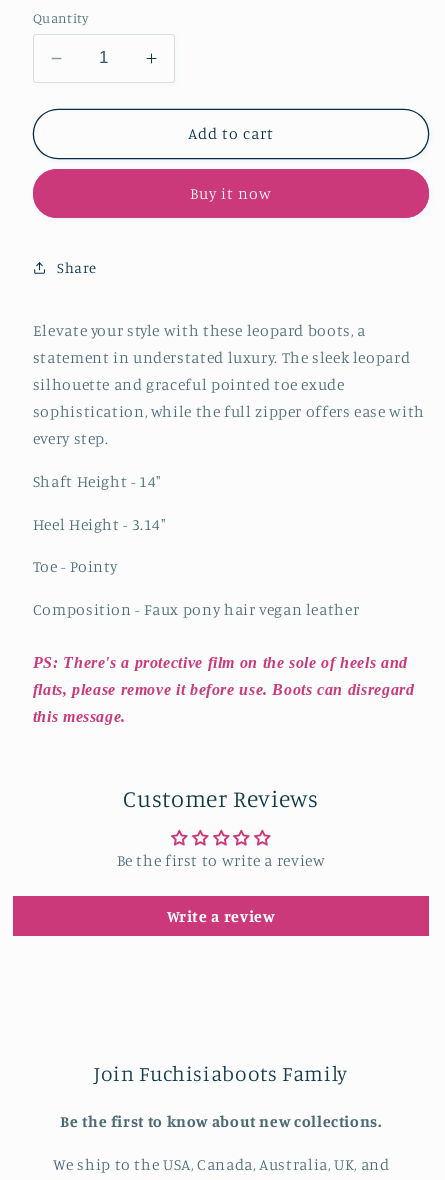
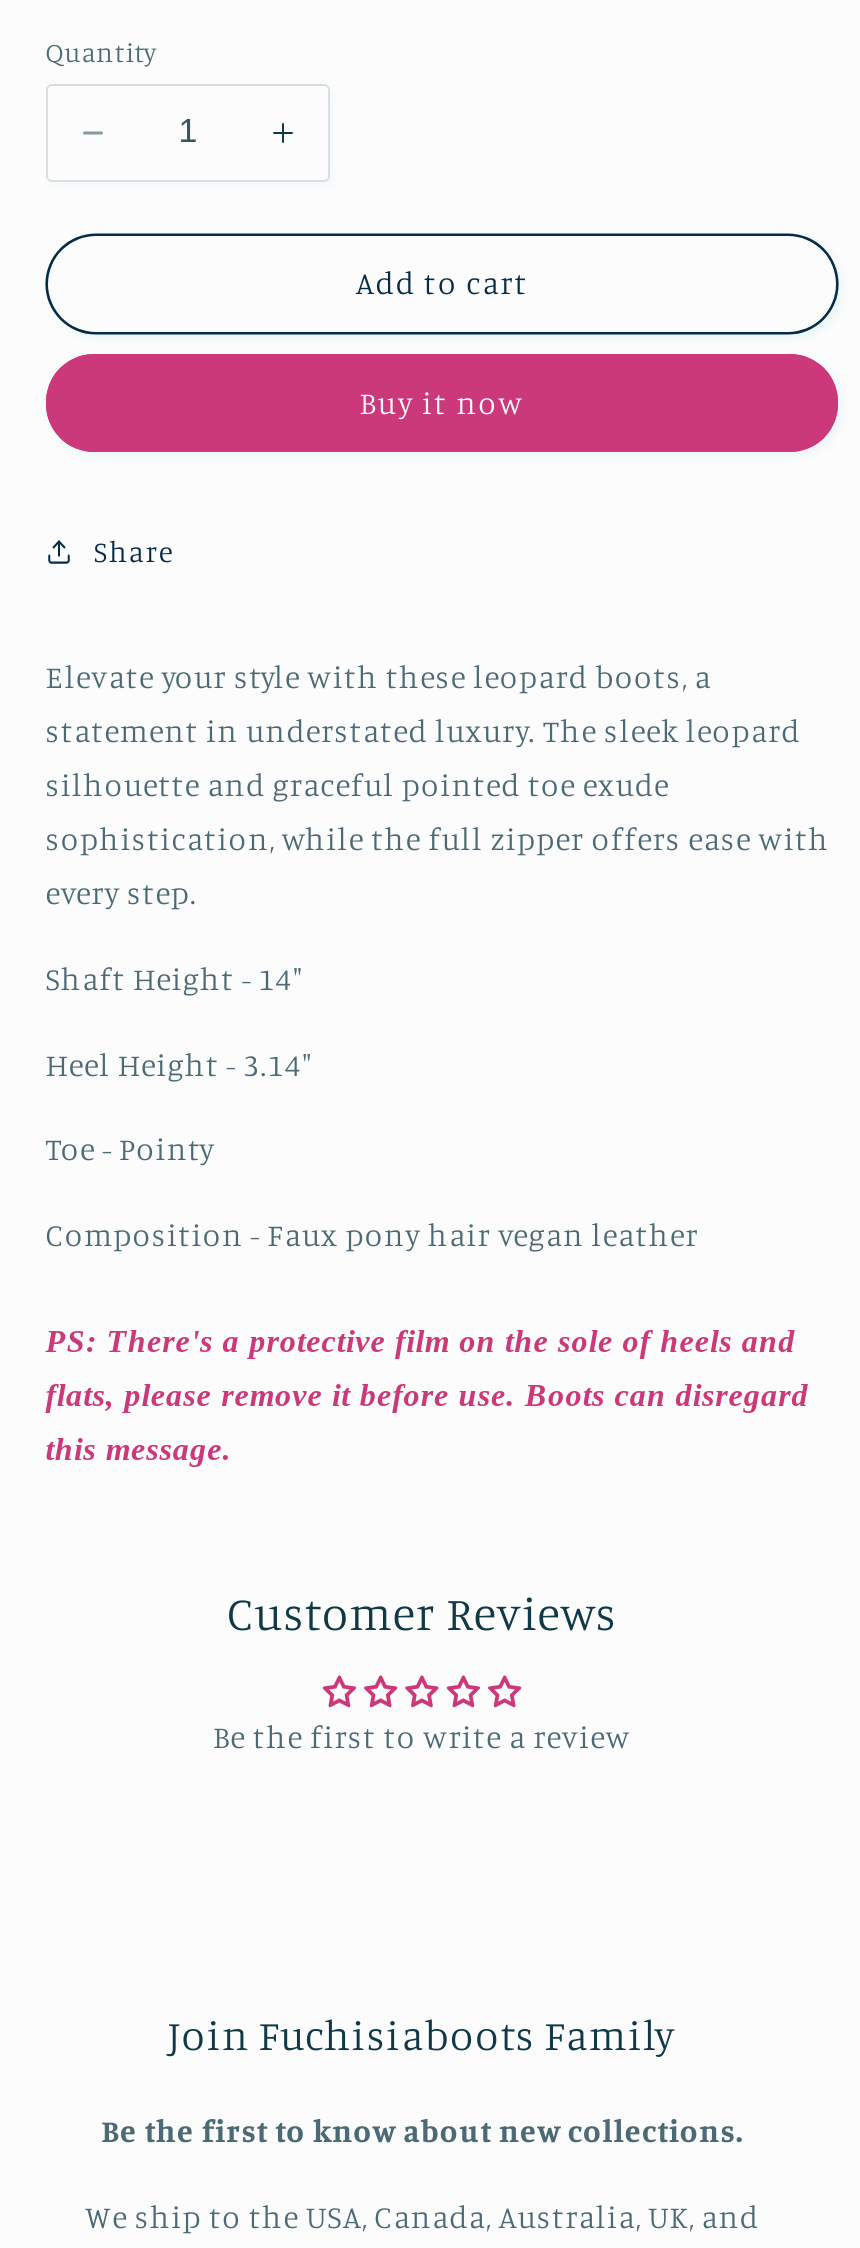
[167,906,275,926] Write a review -> none

